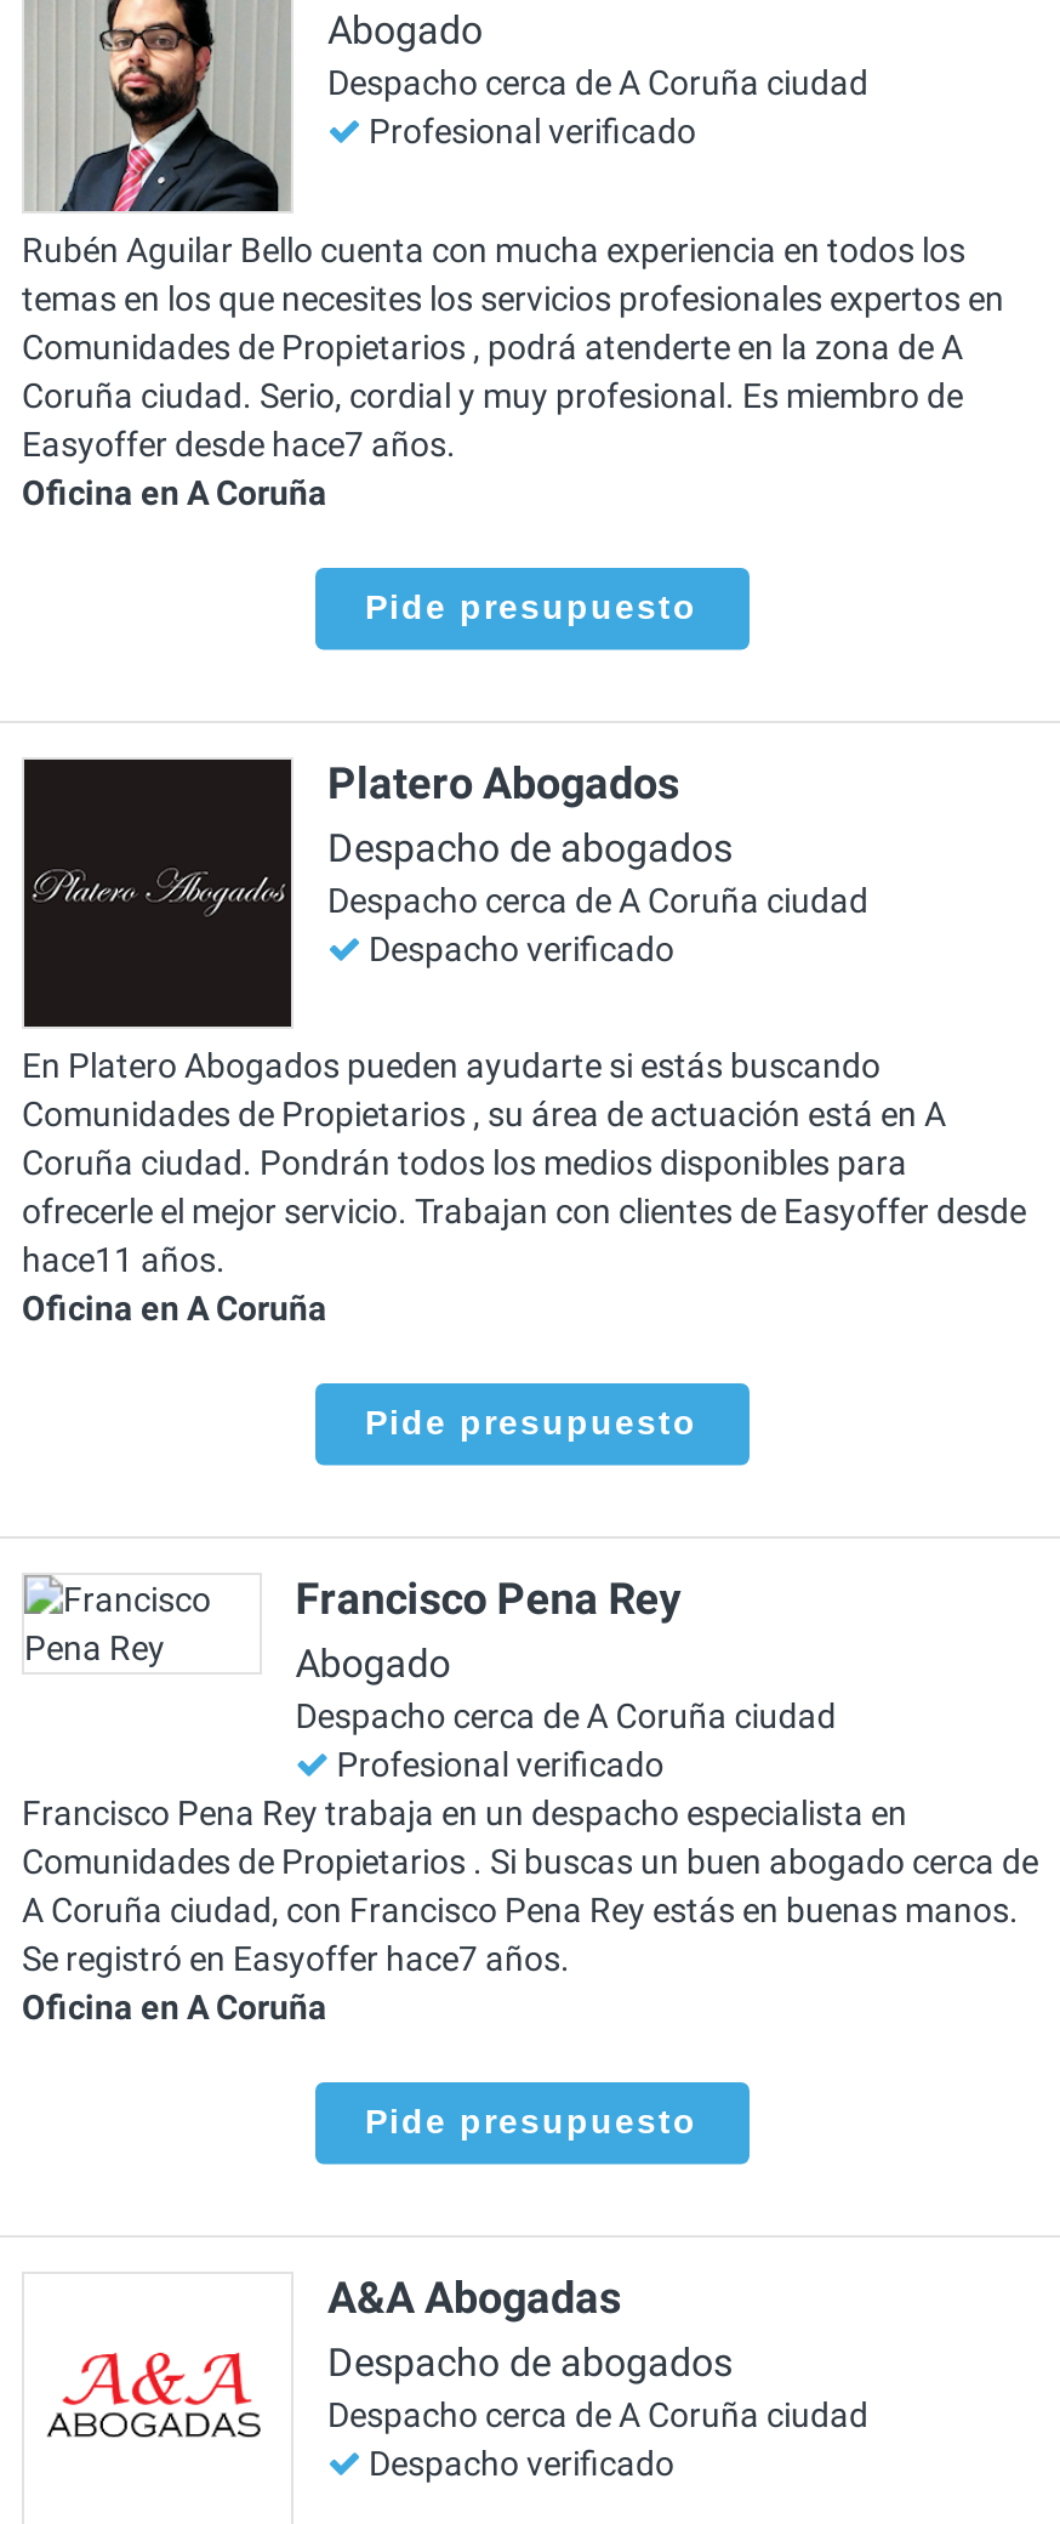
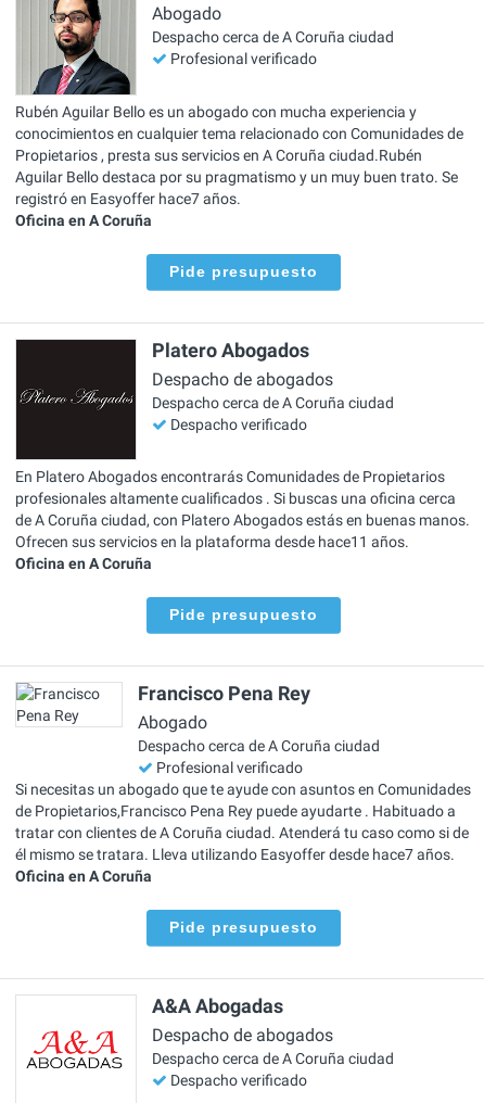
[22,230,1004,463] Rubén Aguilar Bello cuenta con mucha experiencia en todos los | temas en los que necesites los servicios profesionales expertos en | Comunidades de Propietarios , podrá atenderte en la zona de A | Coruña ciudad. Serio, cordial y muy profesional. Es miembro de | Easyoffer desde hace7 años. -> [15,103,463,207] Rubén Aguilar Bello es un abogado con mucha experiencia y | conocimientos en cualquier tema relacionado con Comunidades de | Propietarios , presta sus servicios en A Coruña ciudad.Rubén | Aguilar Bello destaca por su pragmatismo y un muy buen trato. Se | registró en Easyoffer hace7 años.
[22,1046,1026,1279] En Platero Abogados pueden ayudarte si estás buscando | Comunidades de Propietarios , su área de actuación está en A | Coruña ciudad. Pondrán todos los medios disponibles para | ofrecerle el mejor servicio. Trabajan con clientes de Easyoffer desde | hace11 años. -> [15,468,470,551] En Platero Abogados encontrarás Comunidades de Propietarios | profesionales altamente cualificados . Si buscas una oficina cerca | de A Coruña ciudad, con Platero Abogados estás en buenas manos. | Ofrecen sus servicios en la plataforma desde hace11 años.
[22,1793,1038,1978] Francisco Pena Rey trabaja en un despacho especialista en | Comunidades de Propietarios . Si buscas un buen abogado cerca de | A Coruña ciudad, con Francisco Pena Rey estás en buenas manos. | Se registró en Easyoffer hace7 años. -> [15,781,471,863] Si necesitas un abogado que te ayude con asuntos en Comunidades | de Propietarios,Francisco Pena Rey puede ayudarte . Habituado a | tratar con clientes de A Coruña ciudad. Atenderá tu caso como si de | él mismo se tratara. Lleva utilizando Easyoffer desde hace7 años.

